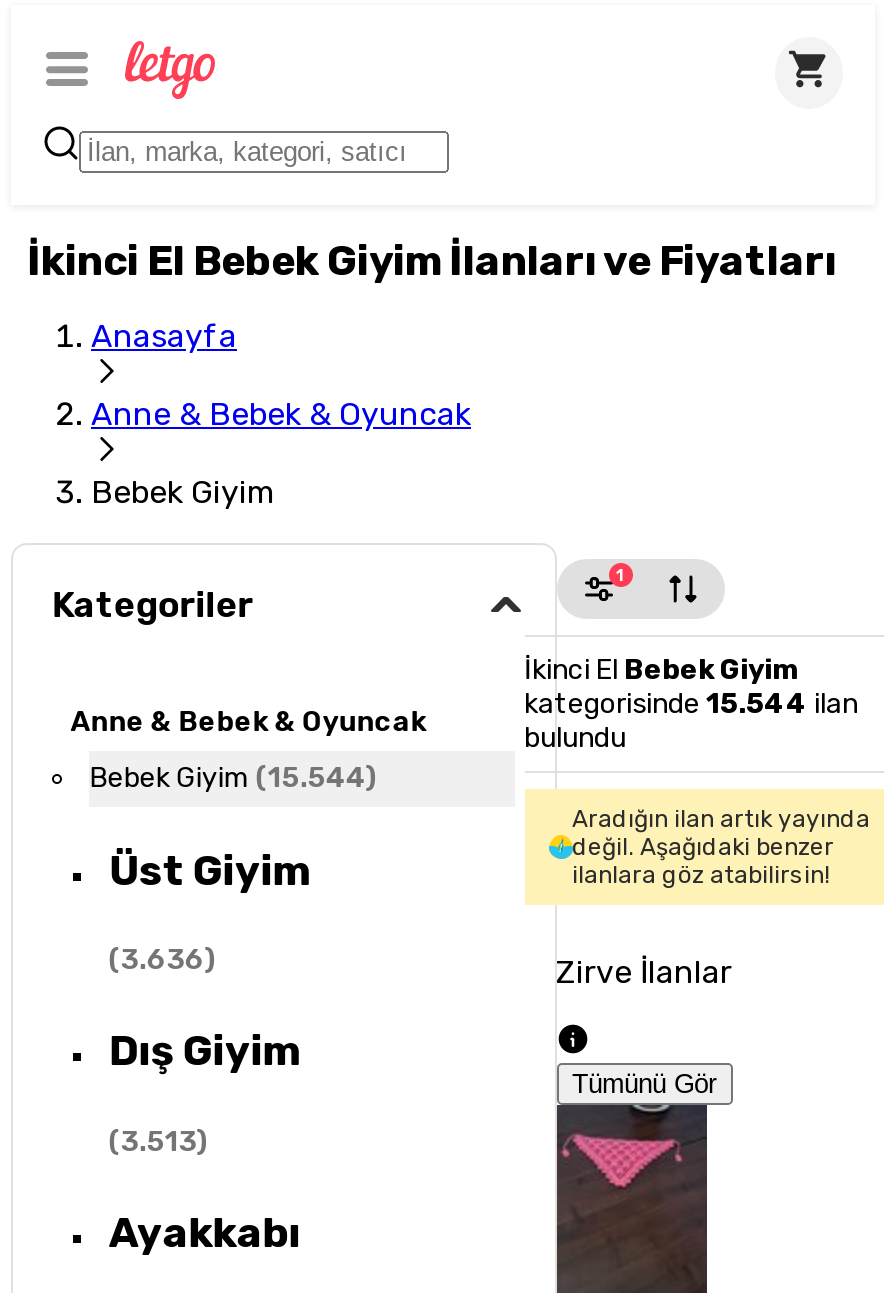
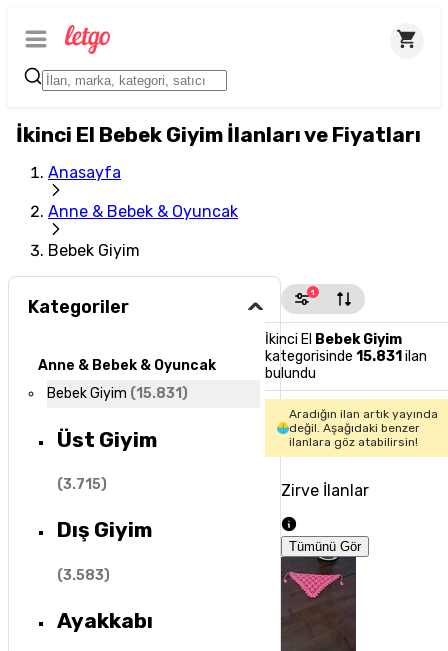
[524,687,858,721] kategorisinde 15.544 ilan -> [264,348,426,365] kategorisinde 15.831 ilan
[90,761,378,795] Bebek Giyim (15.544) -> [47,385,188,402] Bebek Giyim (15.831)
[109,943,217,977] (3.636) -> [57,476,107,493] (3.715)
[109,1125,209,1159] (3.513) -> [57,567,110,584] (3.583)

